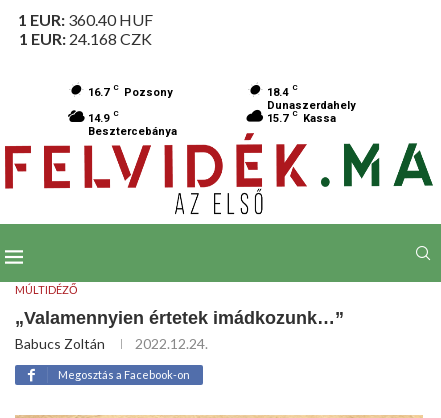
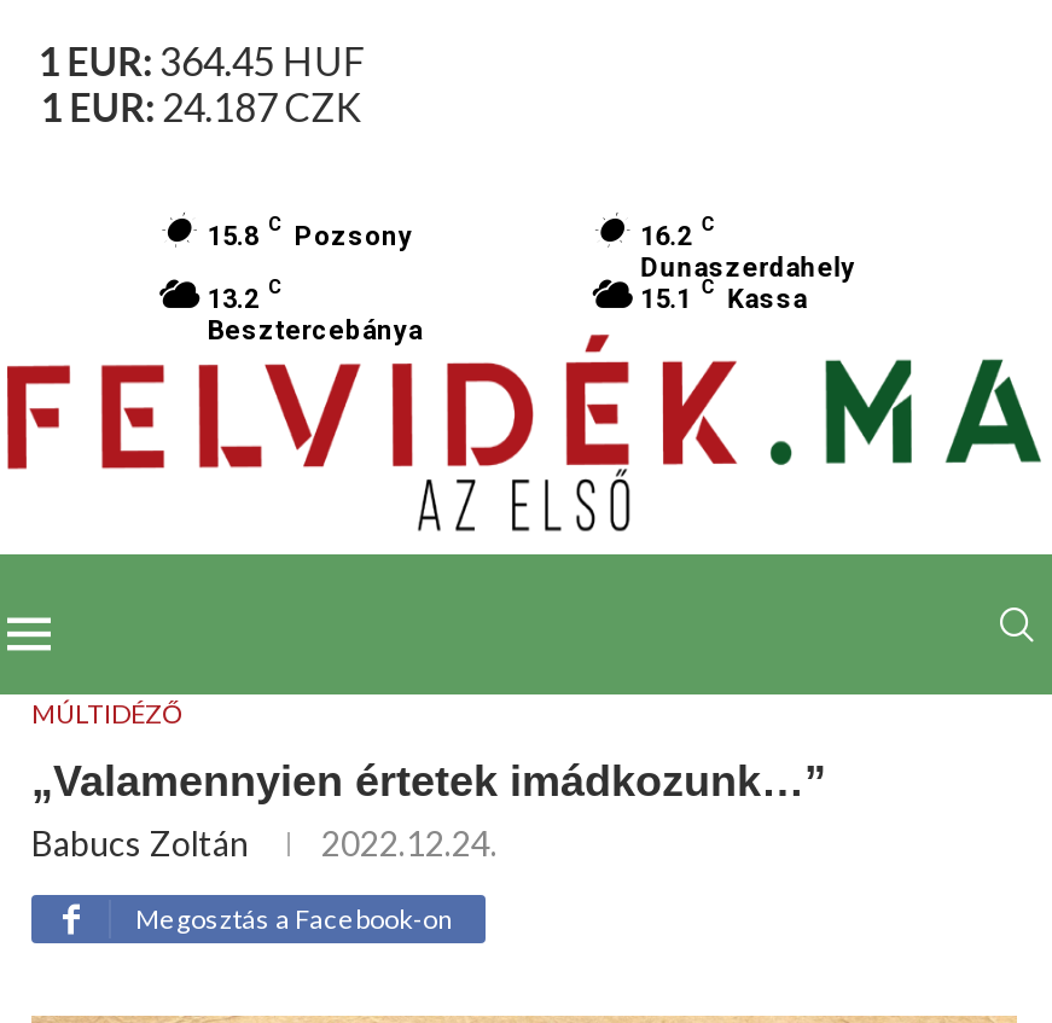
[18,10,153,29] 1 EUR: 360.40 HUF -> [38,37,364,83] 1 EUR: 364.45 HUF
[19,29,152,48] 1 EUR: 24.168 CZK -> [41,83,362,129] 1 EUR: 24.187 CZK
[88,83,173,99] 16.7 C Pozsony -> [208,214,413,252] 15.8 C Pozsony
[267,83,298,99] 18.4 C -> [641,214,716,252] 16.2 C
[88,109,119,125] 14.9 C -> [208,277,283,315] 13.2 C
[267,109,336,125] 15.7 C Kassa -> [641,277,807,315] 15.1 C Kassa

